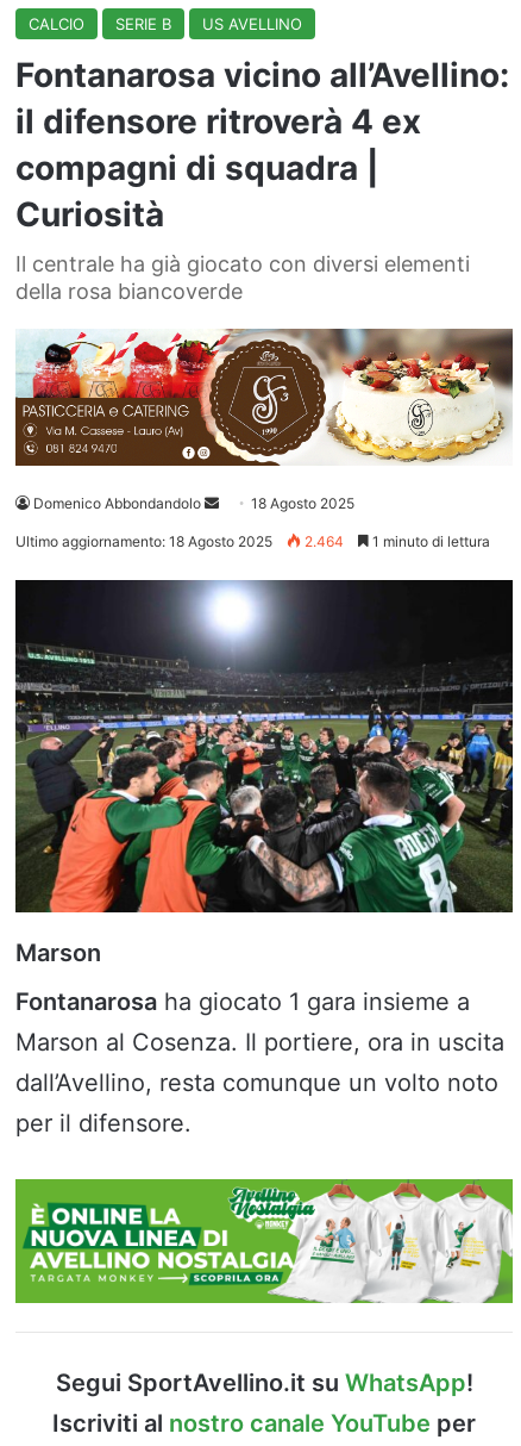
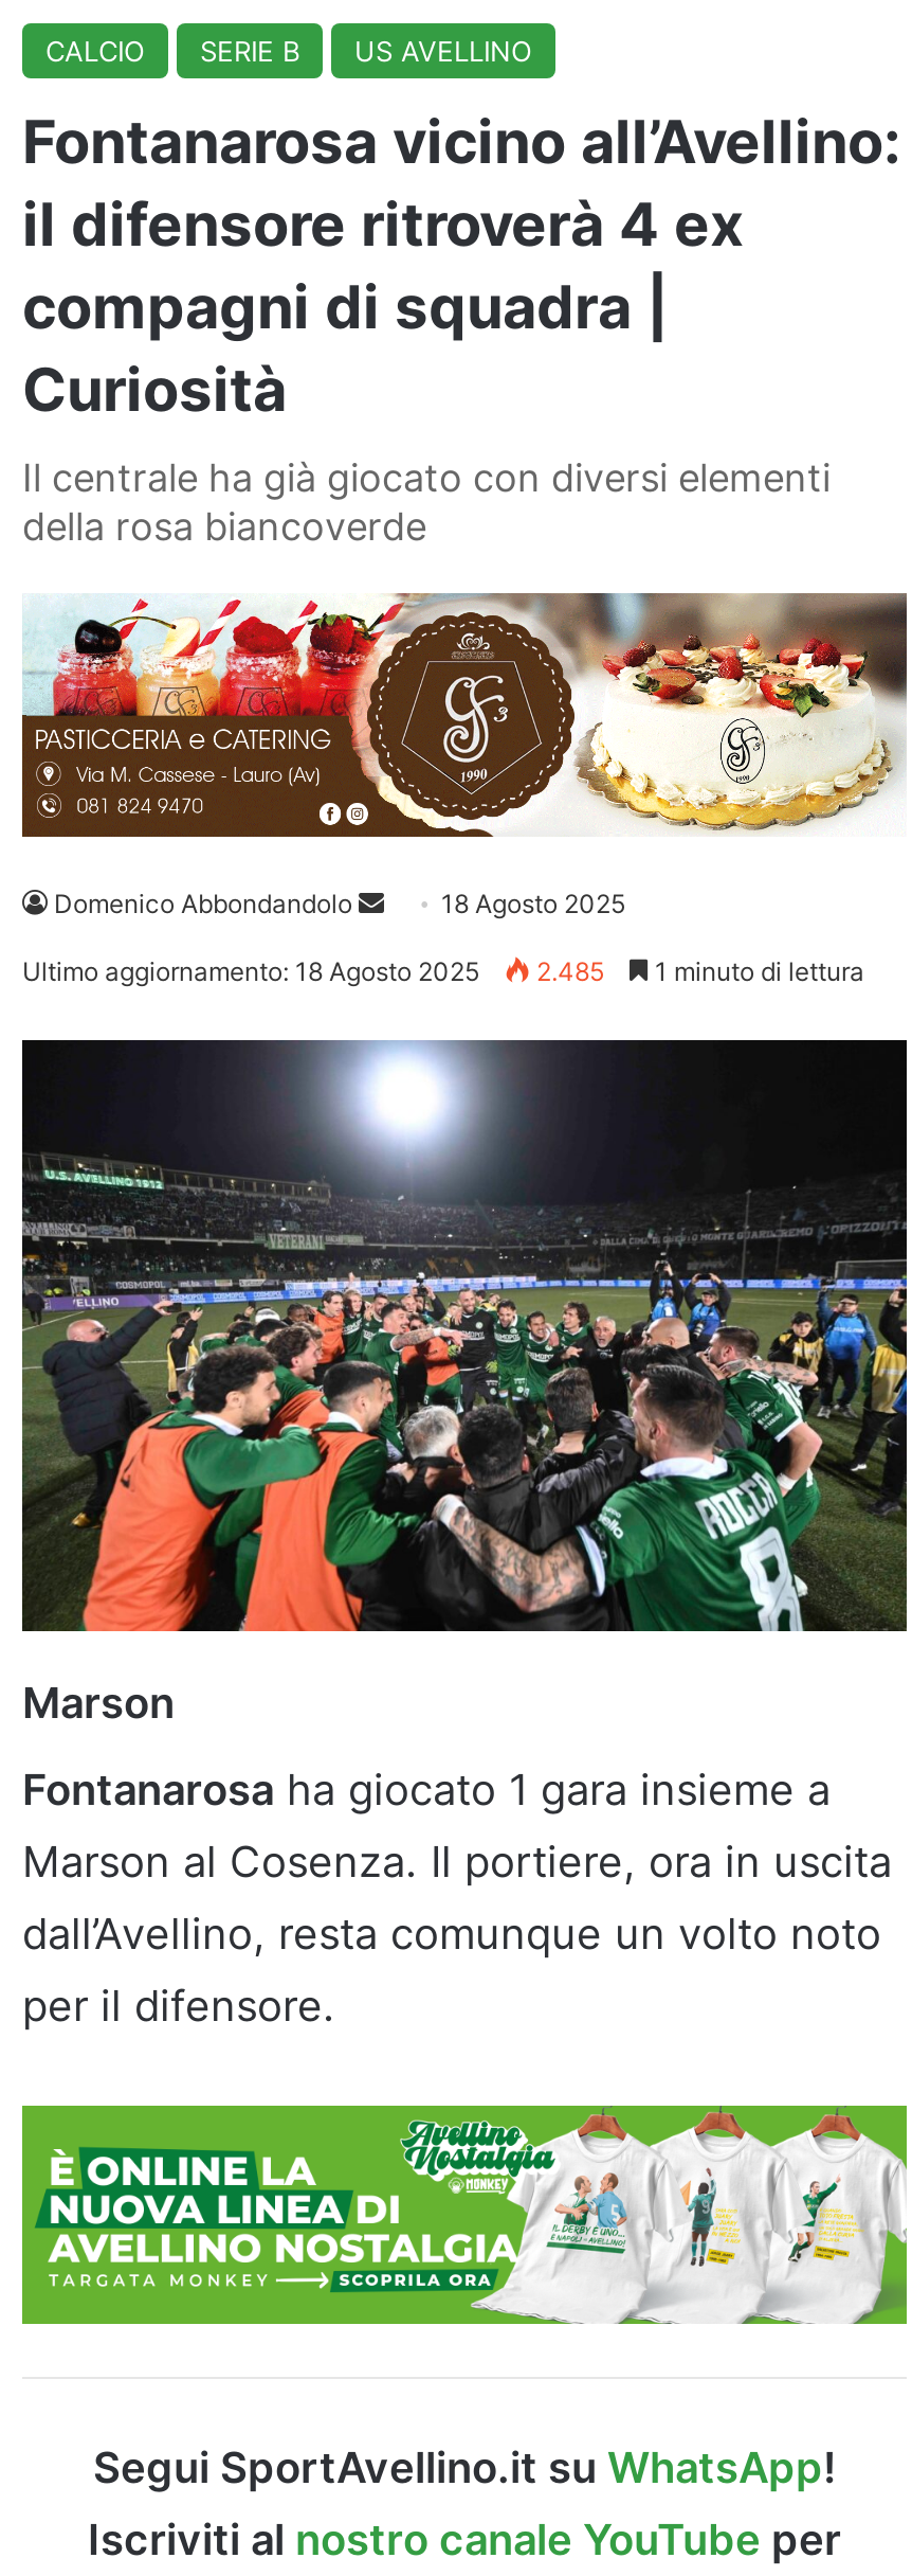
[15,533,490,551] Ultimo aggiornamento: 18 Agosto 2025 2.464 1 minuto di lettura -> [22,956,864,988] Ultimo aggiornamento: 18 Agosto 2025 2.485 1 minuto di lettura

